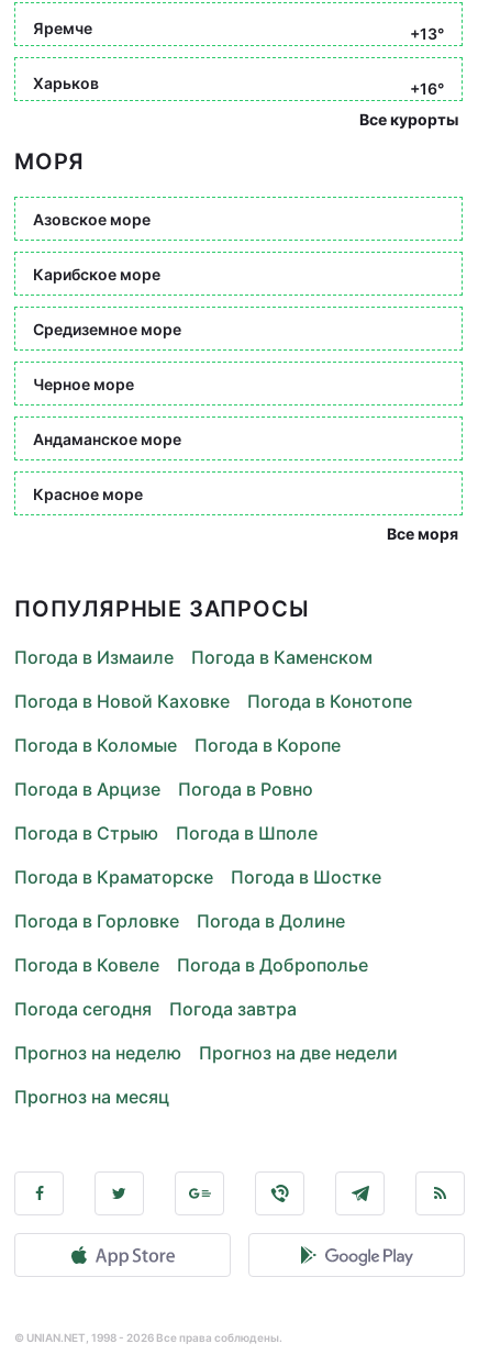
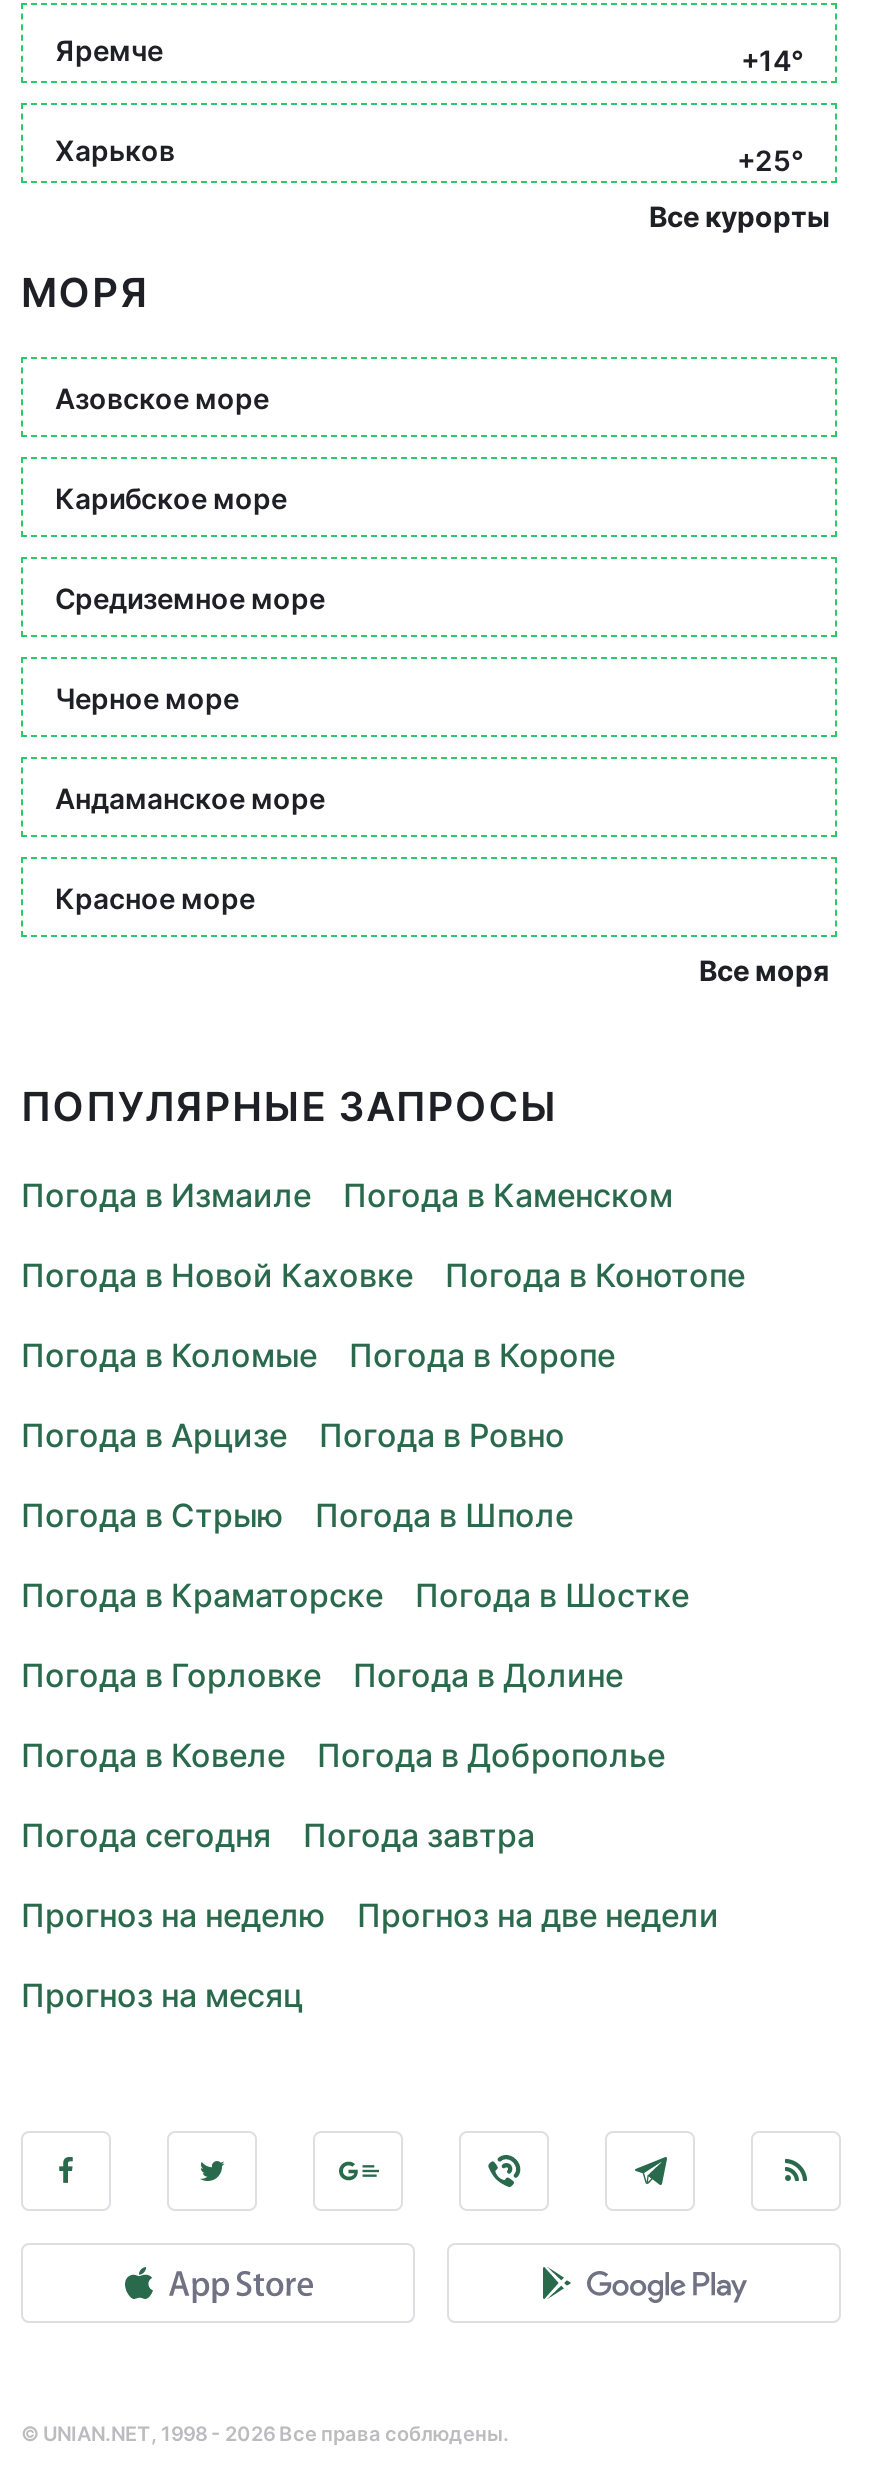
[410,24,444,43] +13° -> [741,43,803,77] +14°
[410,79,444,98] +16° -> [737,143,803,177] +25°

